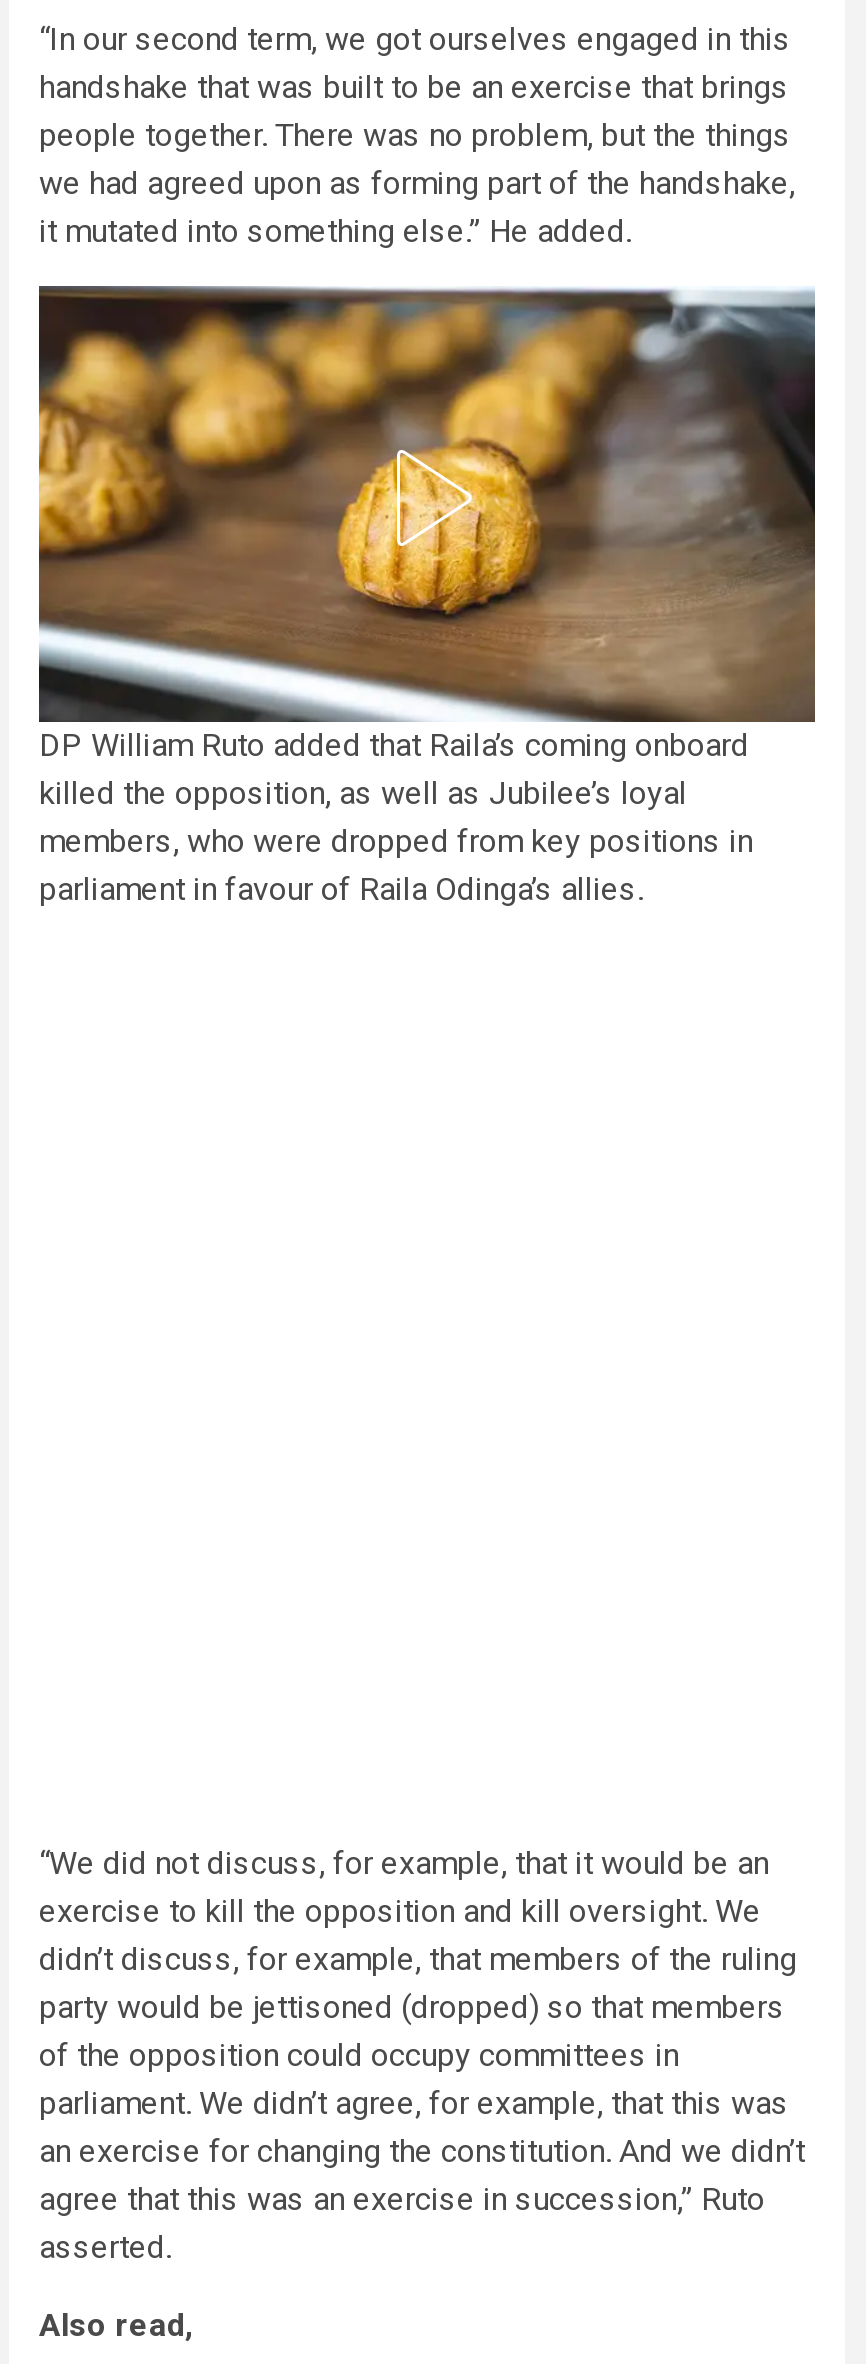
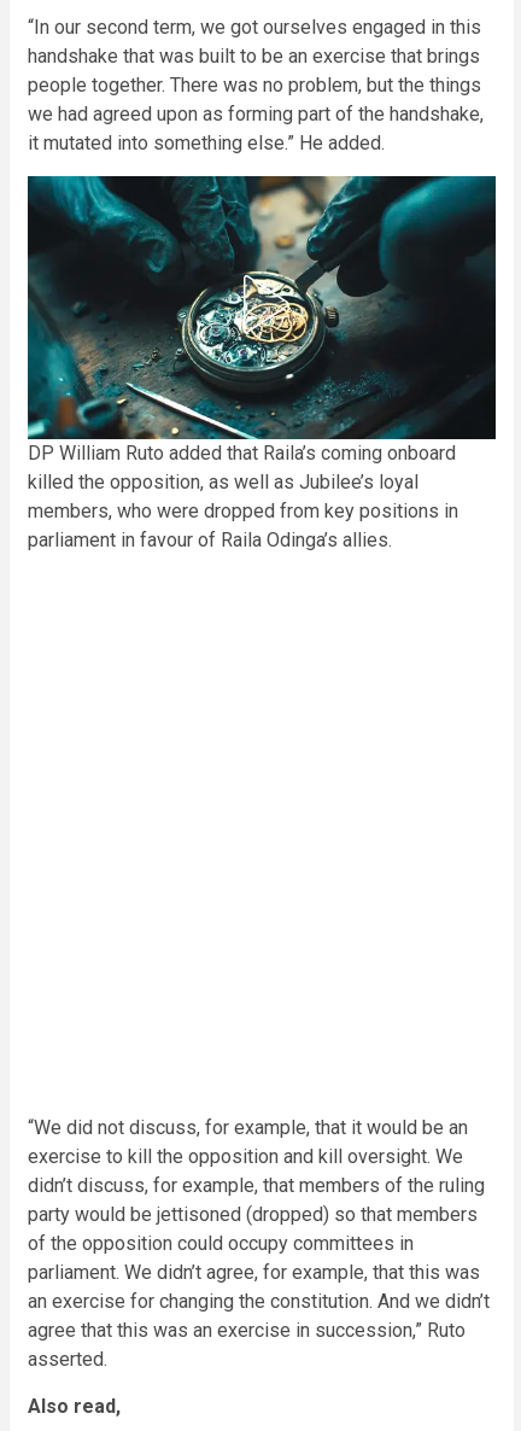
[37,284,817,722] [image] -> [27,175,497,439] [image]

